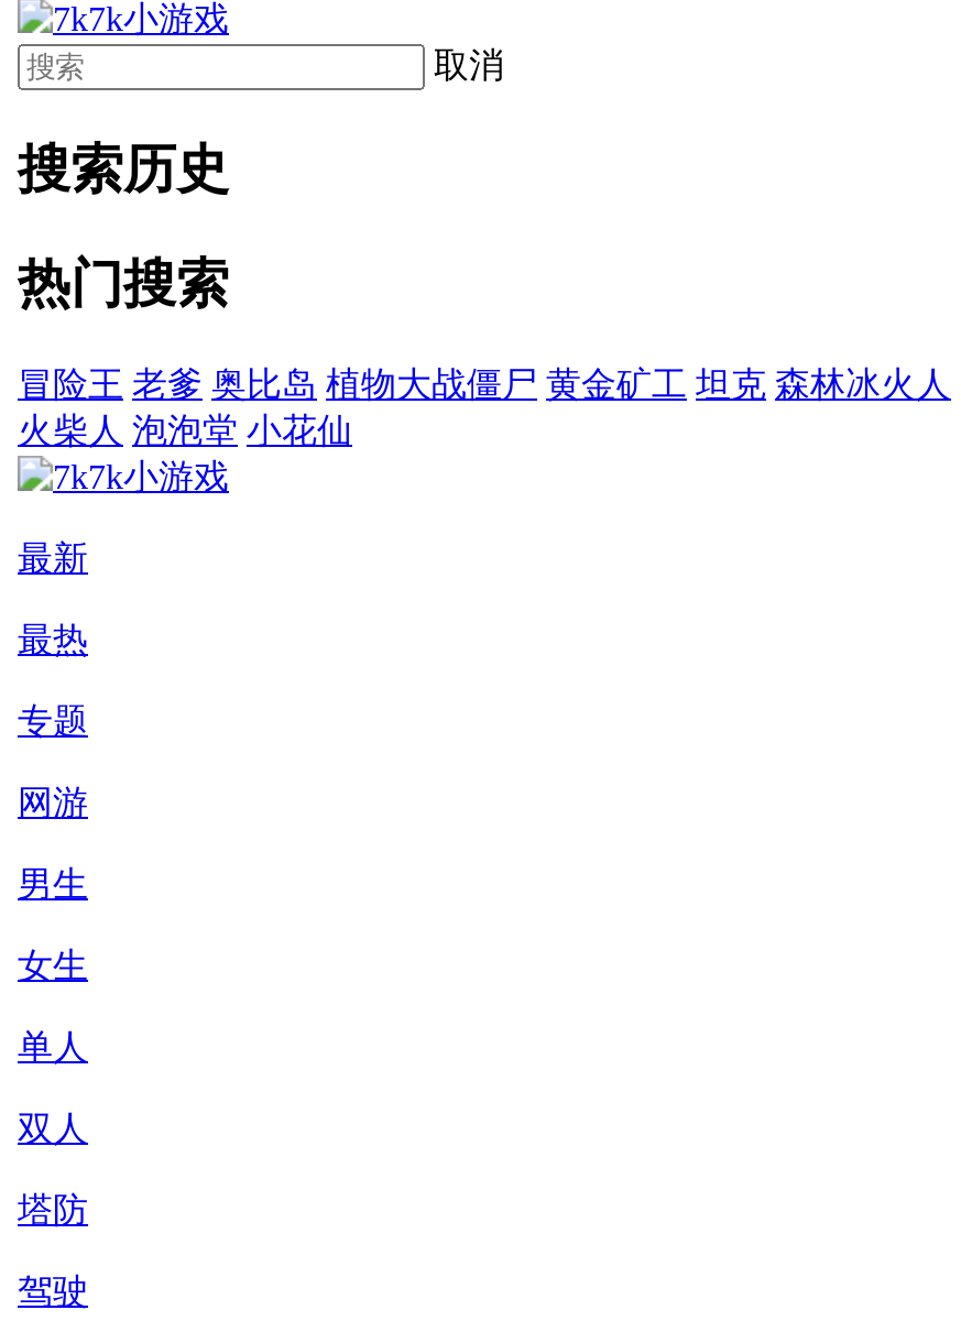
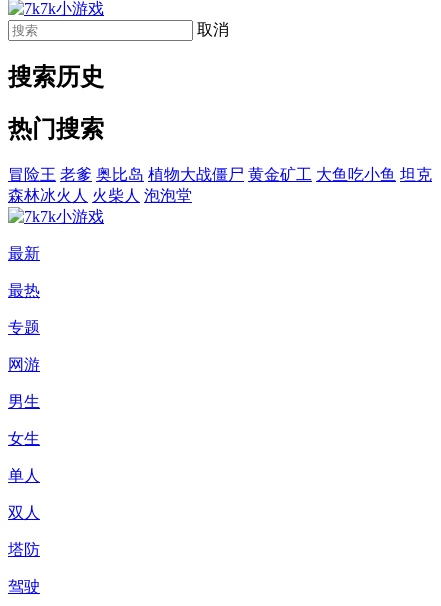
[18,365,951,448] 冒险王 老爹 奥比岛 植物大战僵尸 黄金矿工 坦克 森林冰火人 | 火柴人 泡泡堂 小花仙 -> [8,166,432,204] 冒险王 老爹 奥比岛 植物大战僵尸 黄金矿工 大鱼吃小鱼 坦克 | 森林冰火人 火柴人 泡泡堂

